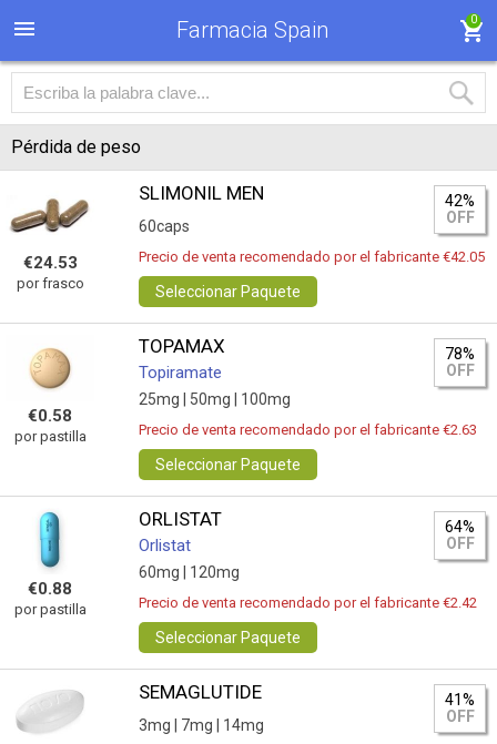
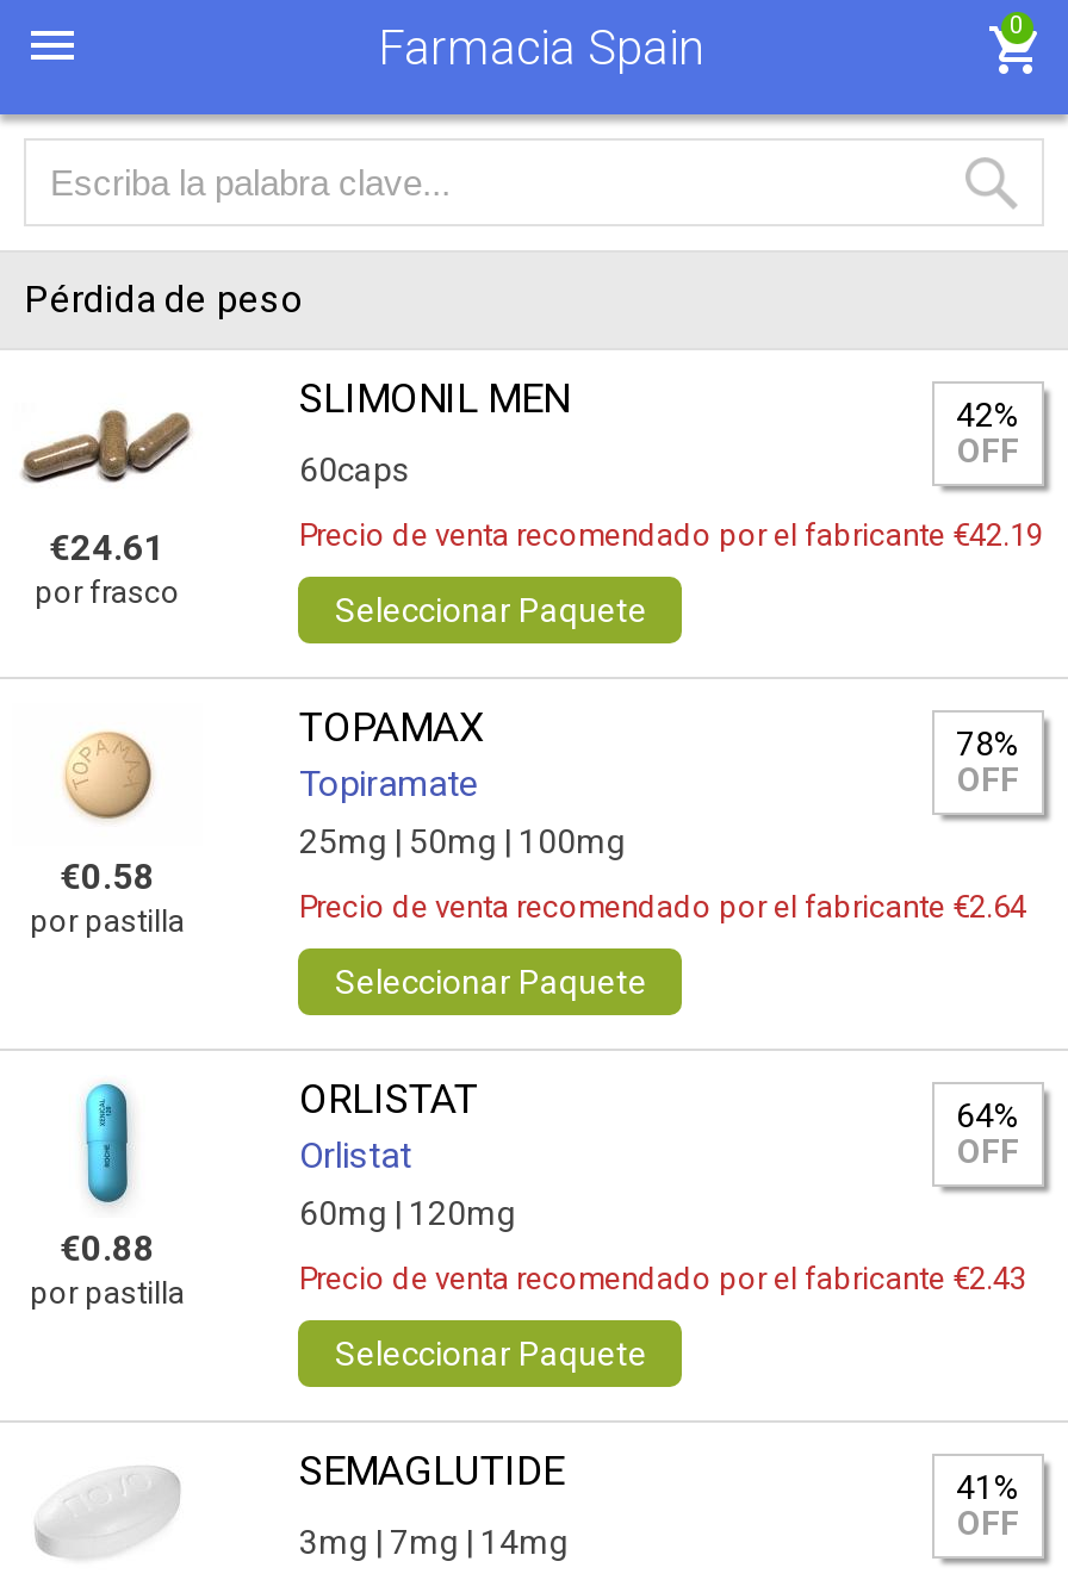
[23,253,77,273] €24.53 -> [49,527,166,570] €24.61
[139,248,485,265] Precio de venta recomendado por el fabricante €42.05 -> [299,517,1043,553] Precio de venta recomendado por el fabricante €42.19
[139,421,478,438] Precio de venta recomendado por el fabricante €2.63 -> [299,889,1026,925] Precio de venta recomendado por el fabricante €2.64
[139,594,478,611] Precio de venta recomendado por el fabricante €2.42 -> [299,1261,1026,1296] Precio de venta recomendado por el fabricante €2.43

